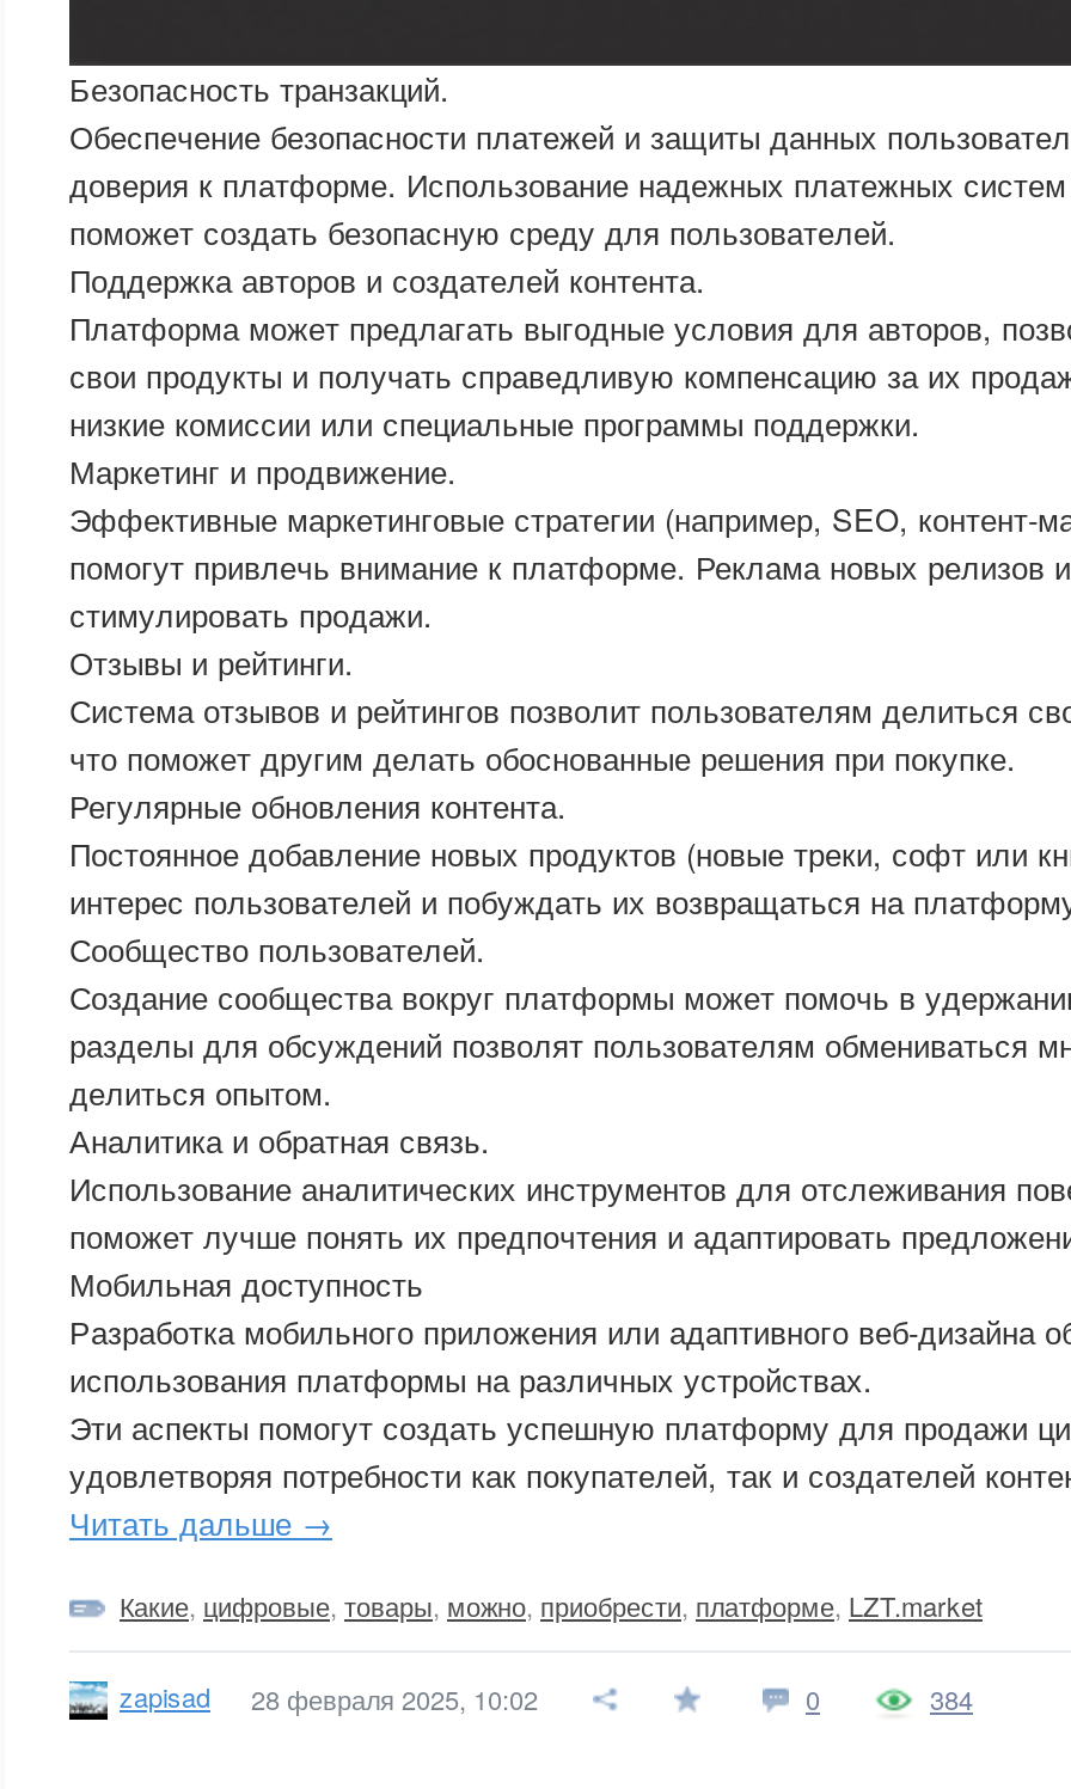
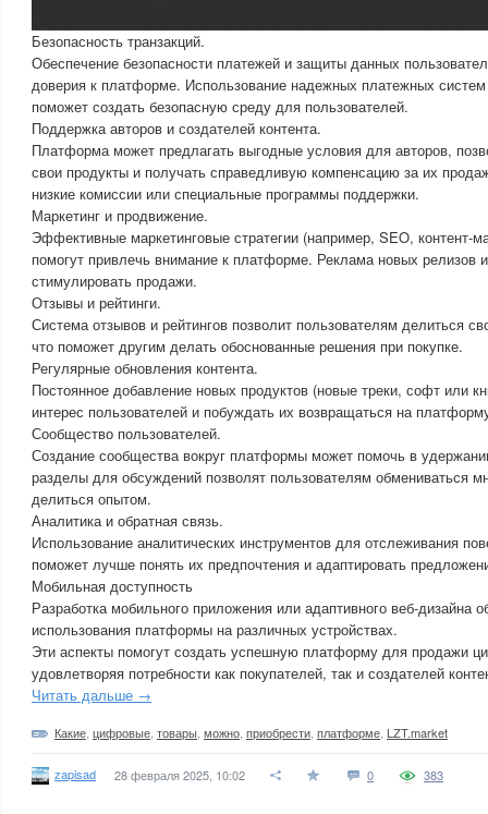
[930,1679,973,1717] 384 -> [424,766,443,783] 383

